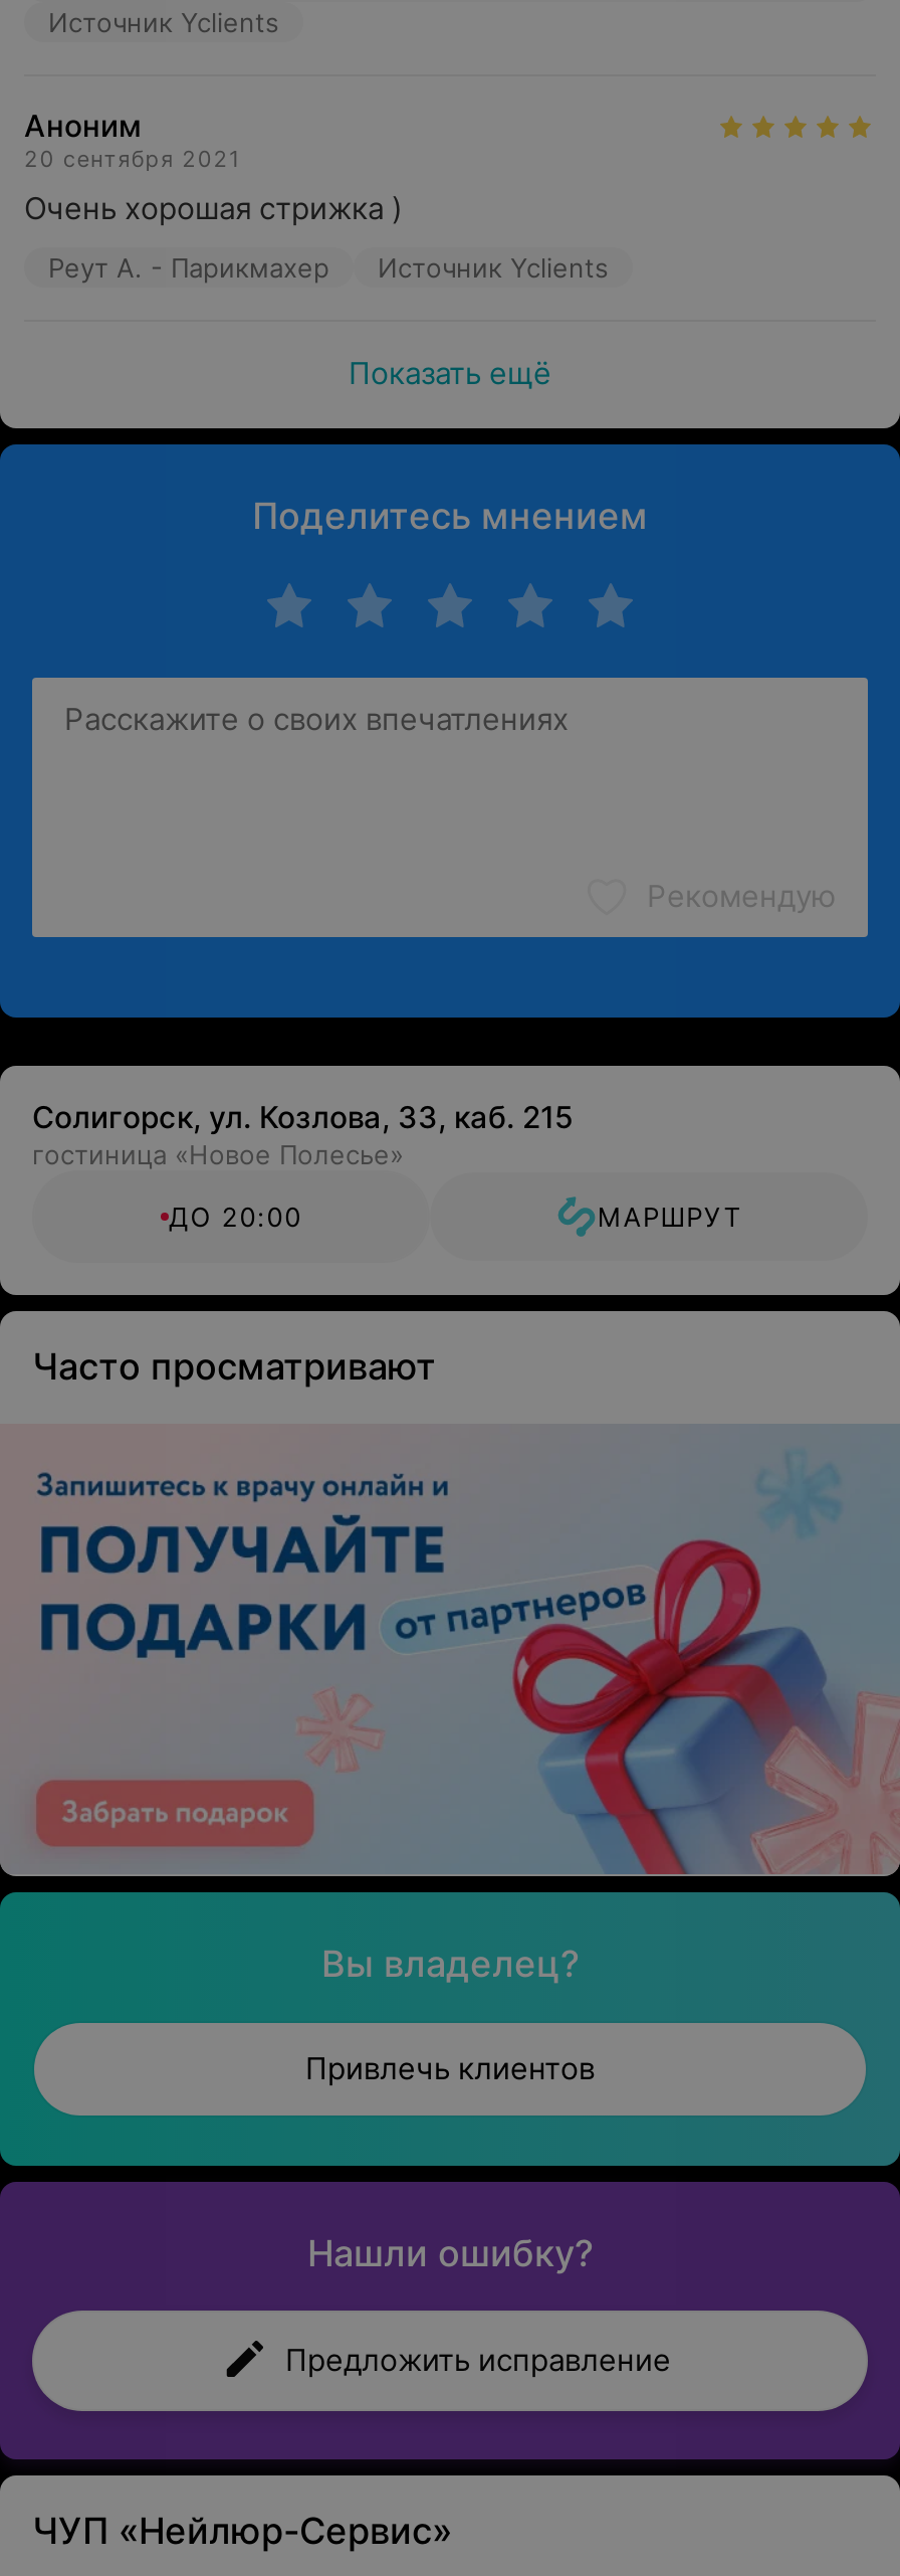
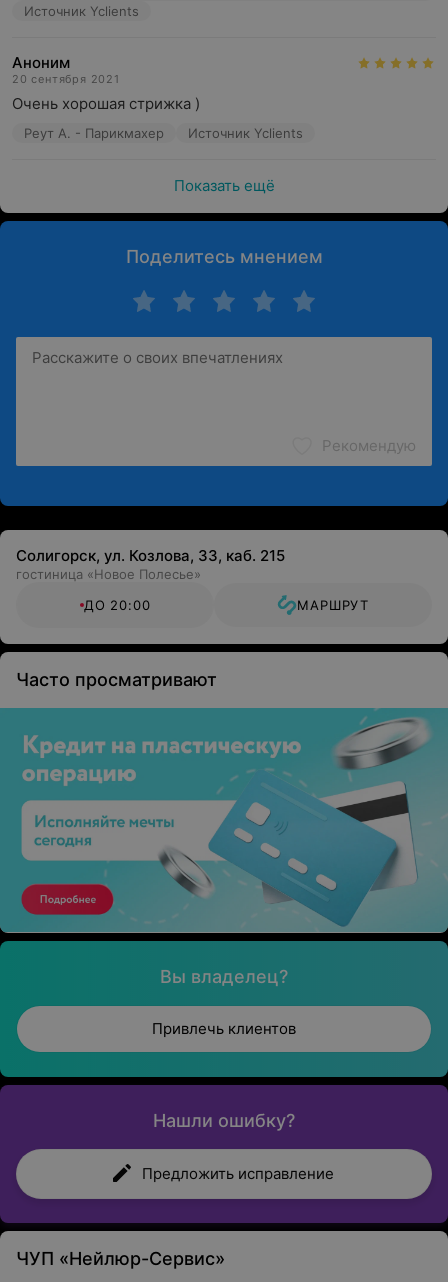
[6,1424,894,1876] [image] -> [3,707,445,933] [image]

